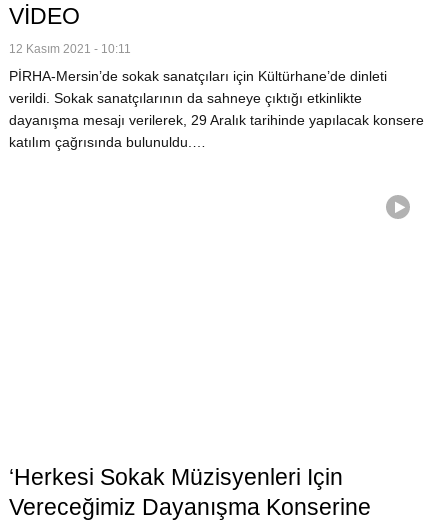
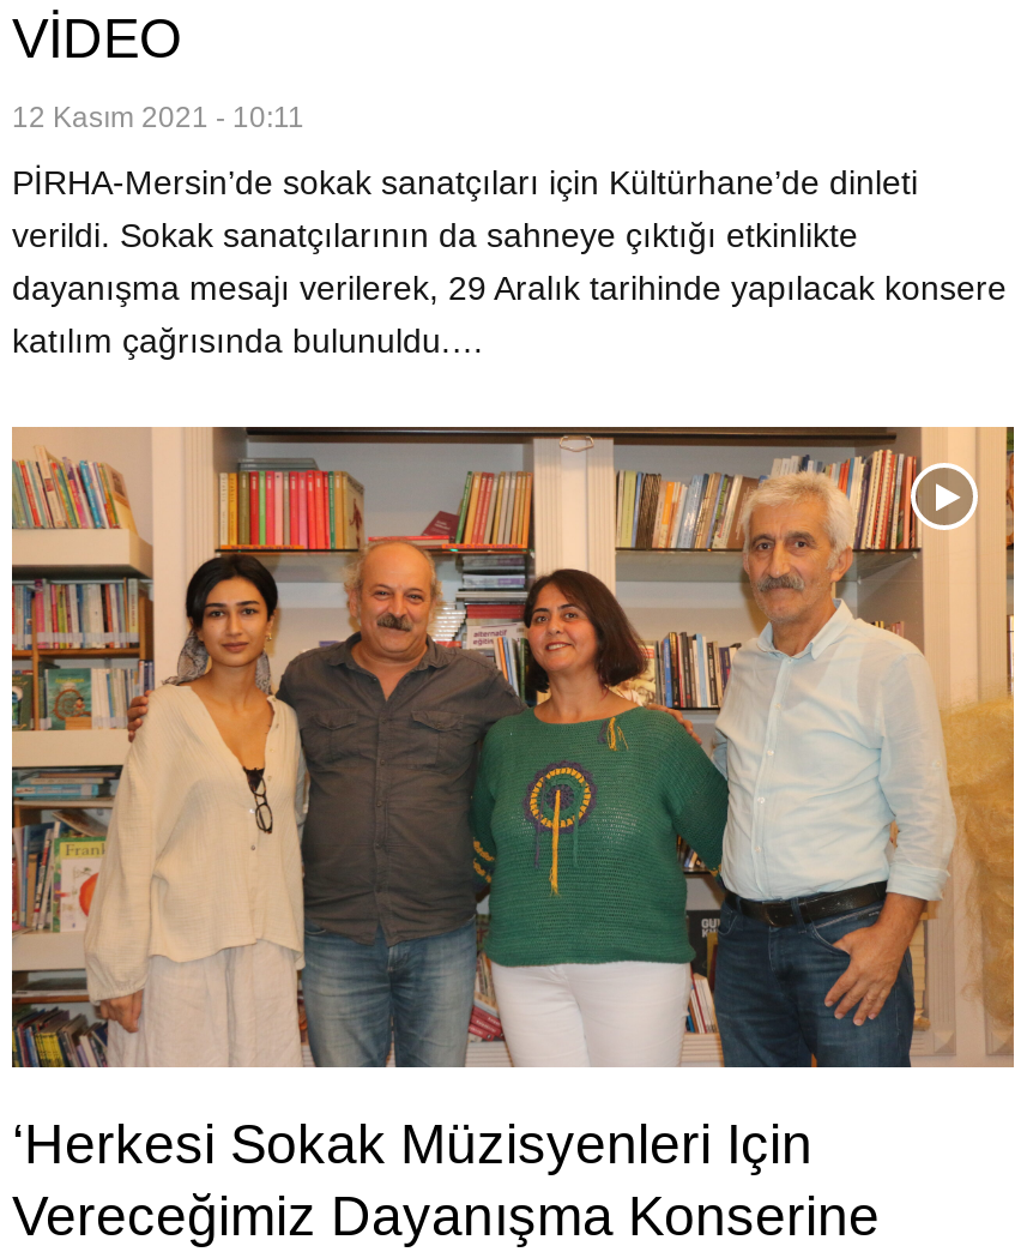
none -> [10,425,1016,1070] [image]

